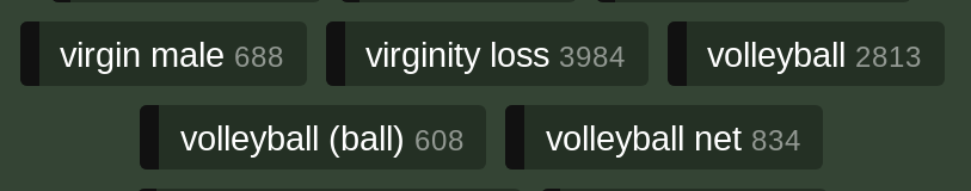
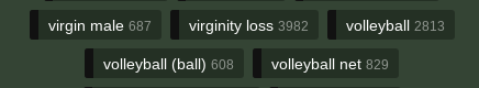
[60,35,284,73] virgin male 688 -> [48,16,151,34] virgin male 687
[365,35,626,73] virginity loss 3984 -> [188,16,308,34] virginity loss 3982
[546,118,801,156] volleyball net 834 -> [271,54,389,72] volleyball net 829

